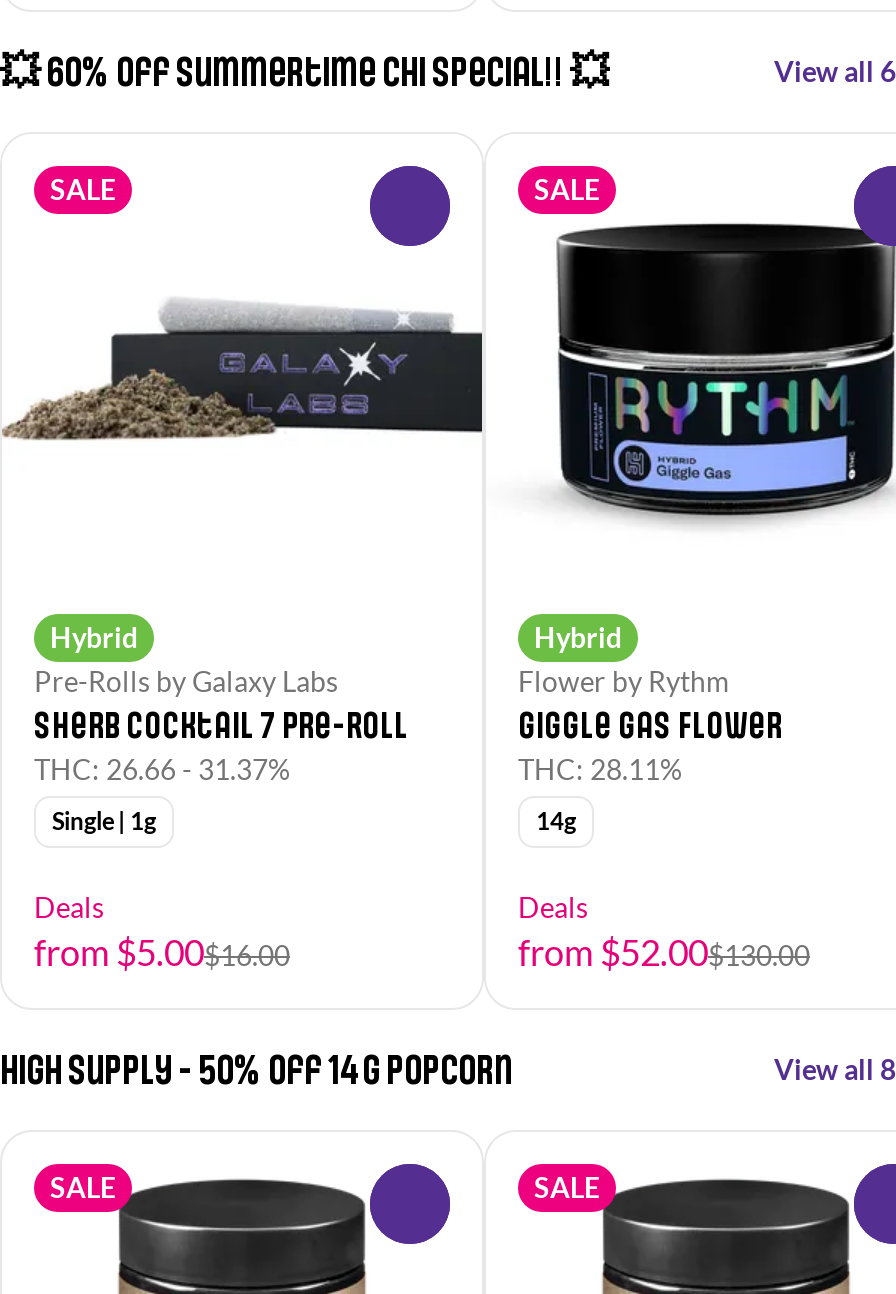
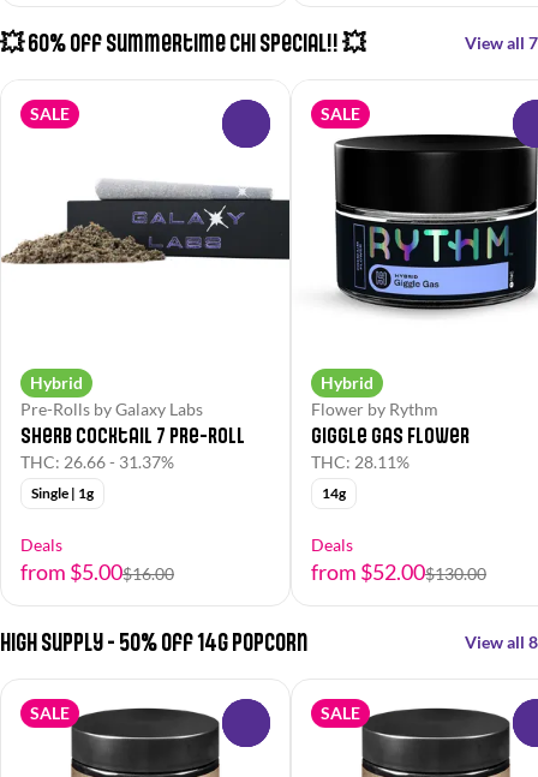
[774,54,896,88] View all 6 -> [465,32,538,53] View all 7

